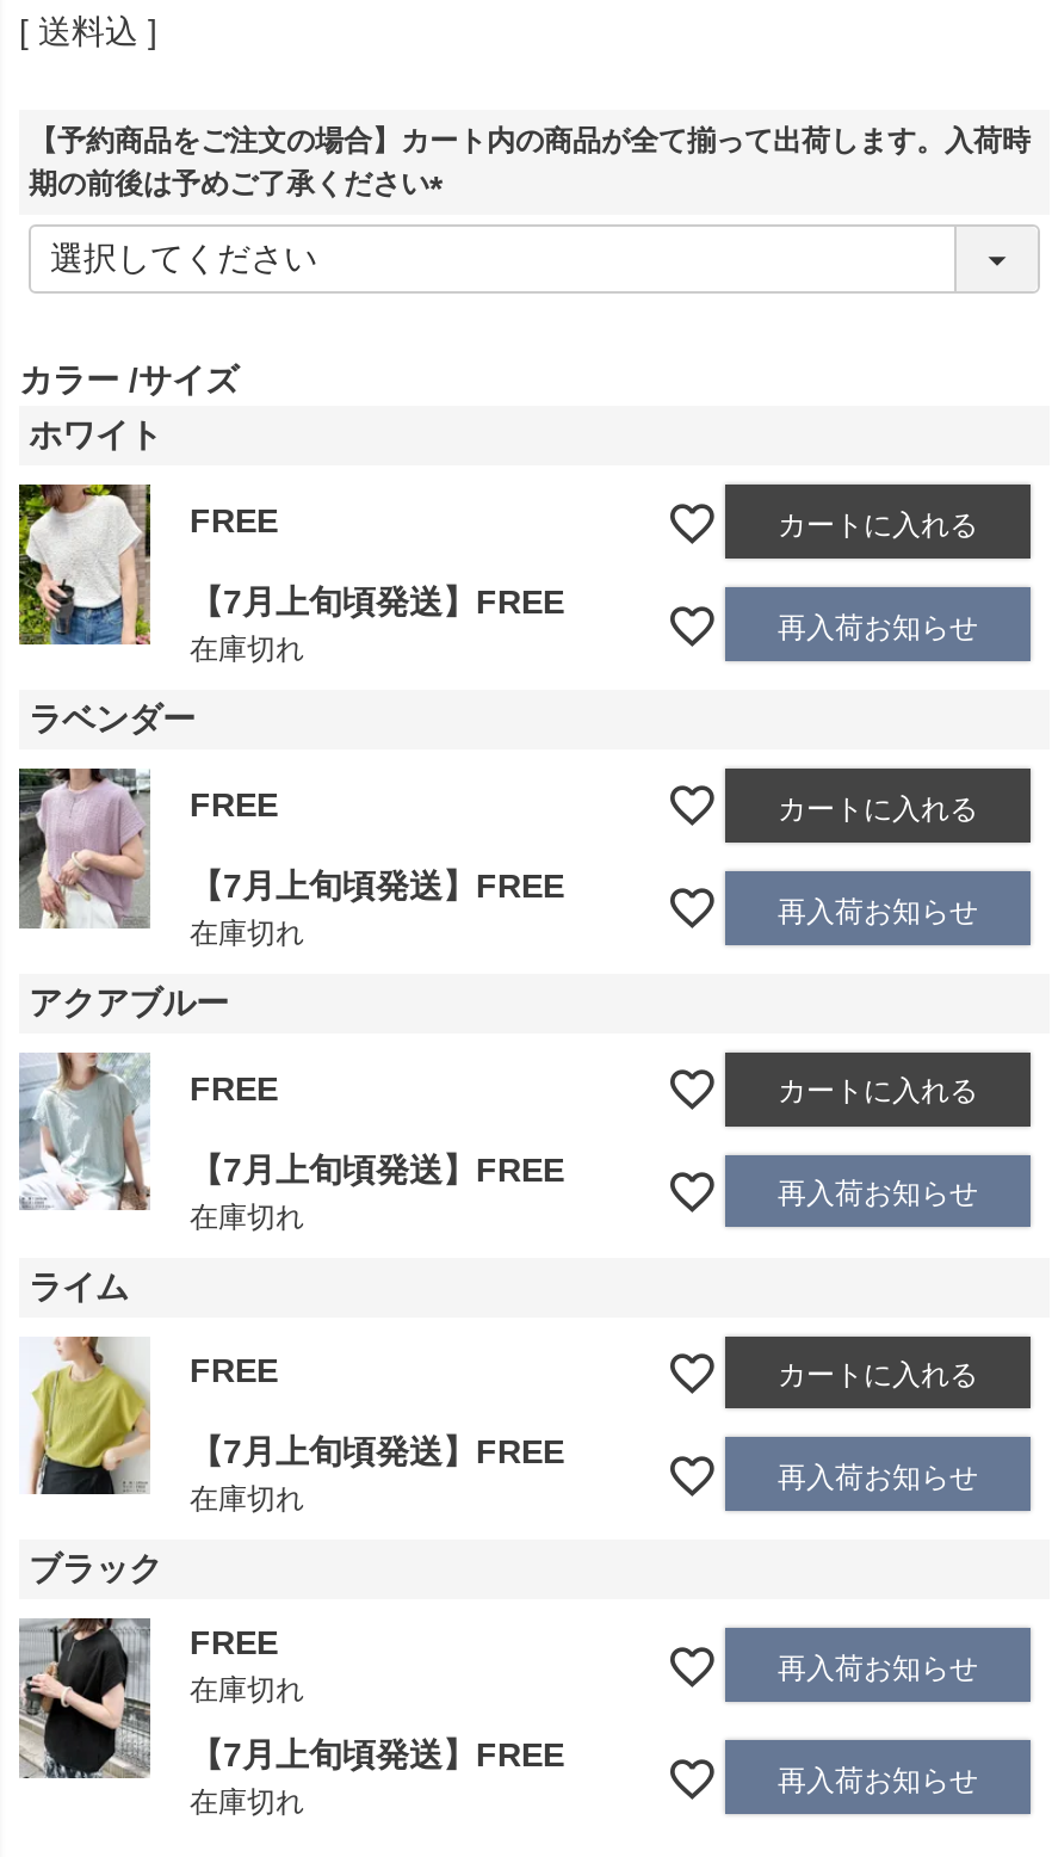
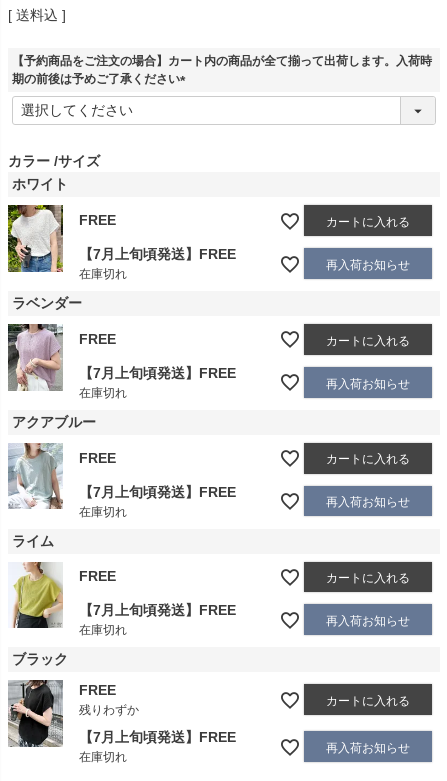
[778,1652,978,1685] 再入荷お知らせ -> [326,694,410,708] カートに入れる
[190,1674,304,1708] 在庫切れ -> [79,703,139,717] 残りわずか

